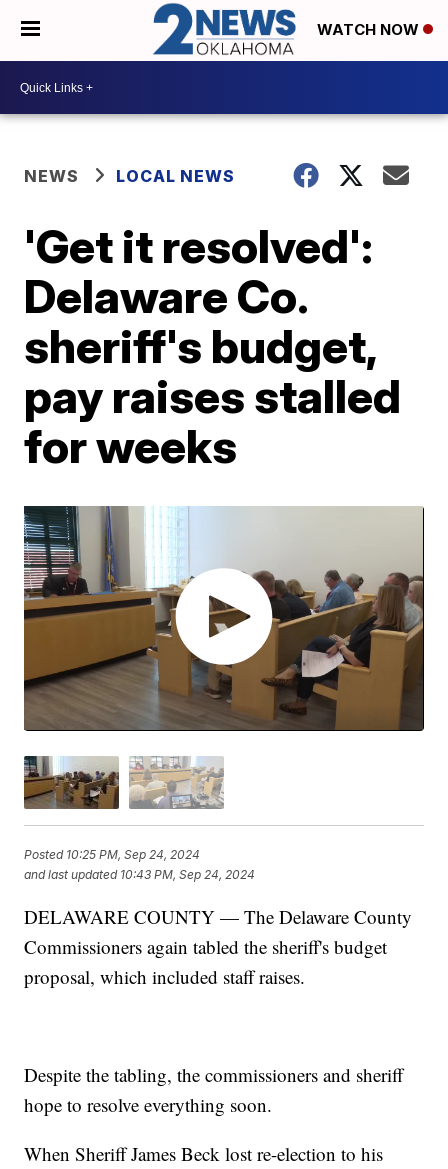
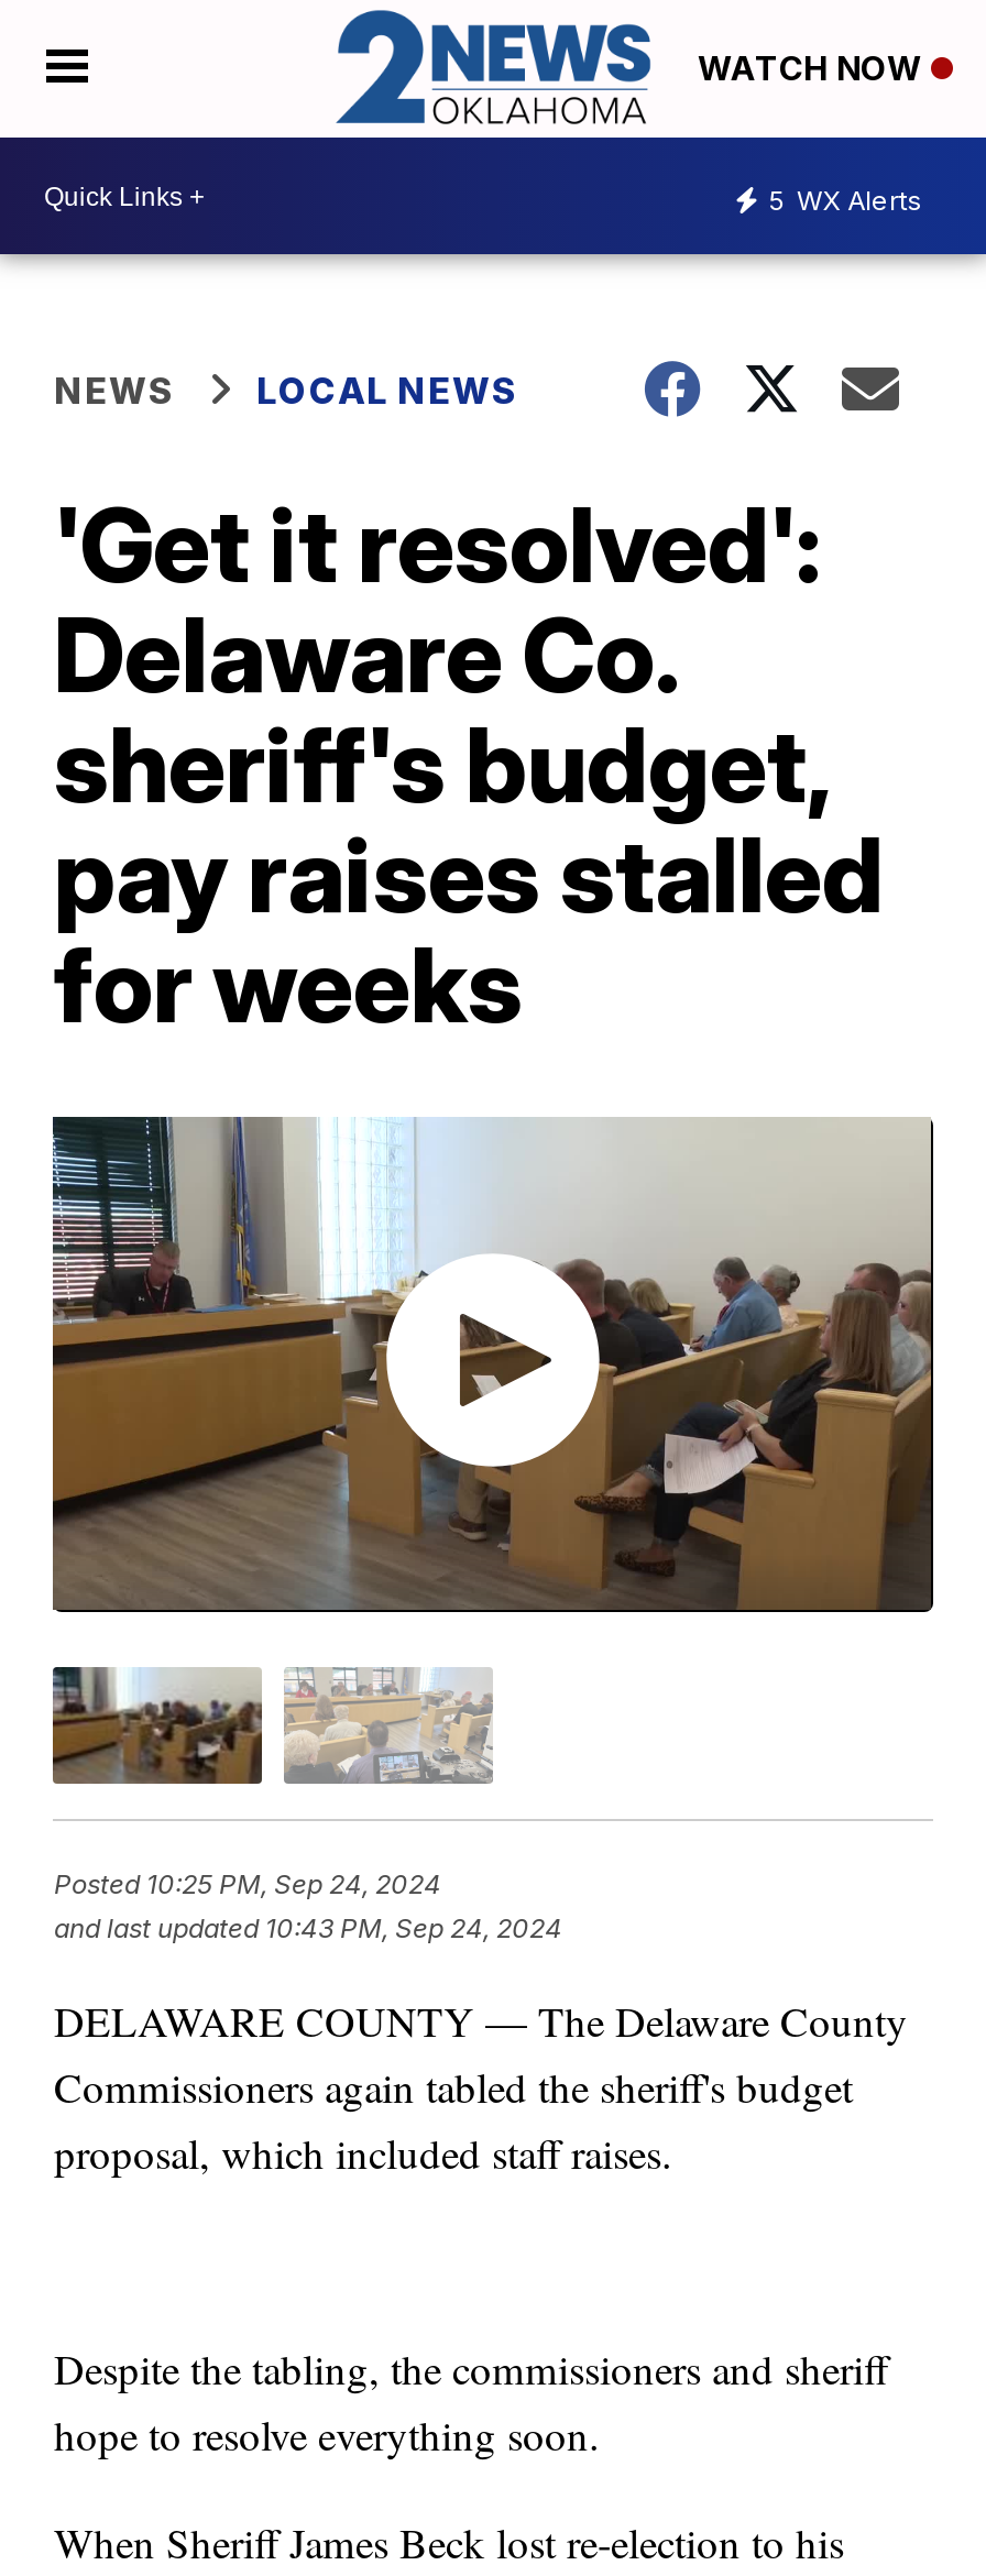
none -> [768,183,922,216] 5 WX Alerts

